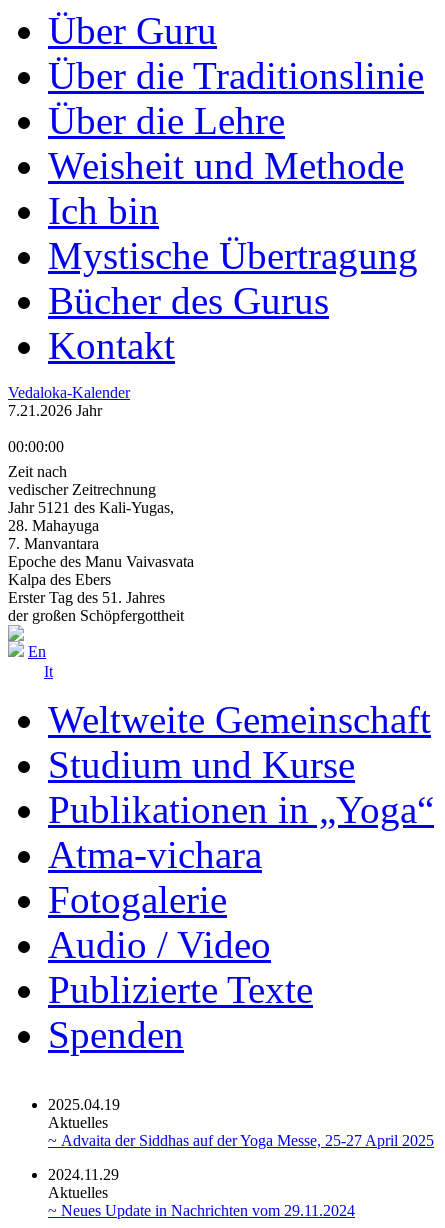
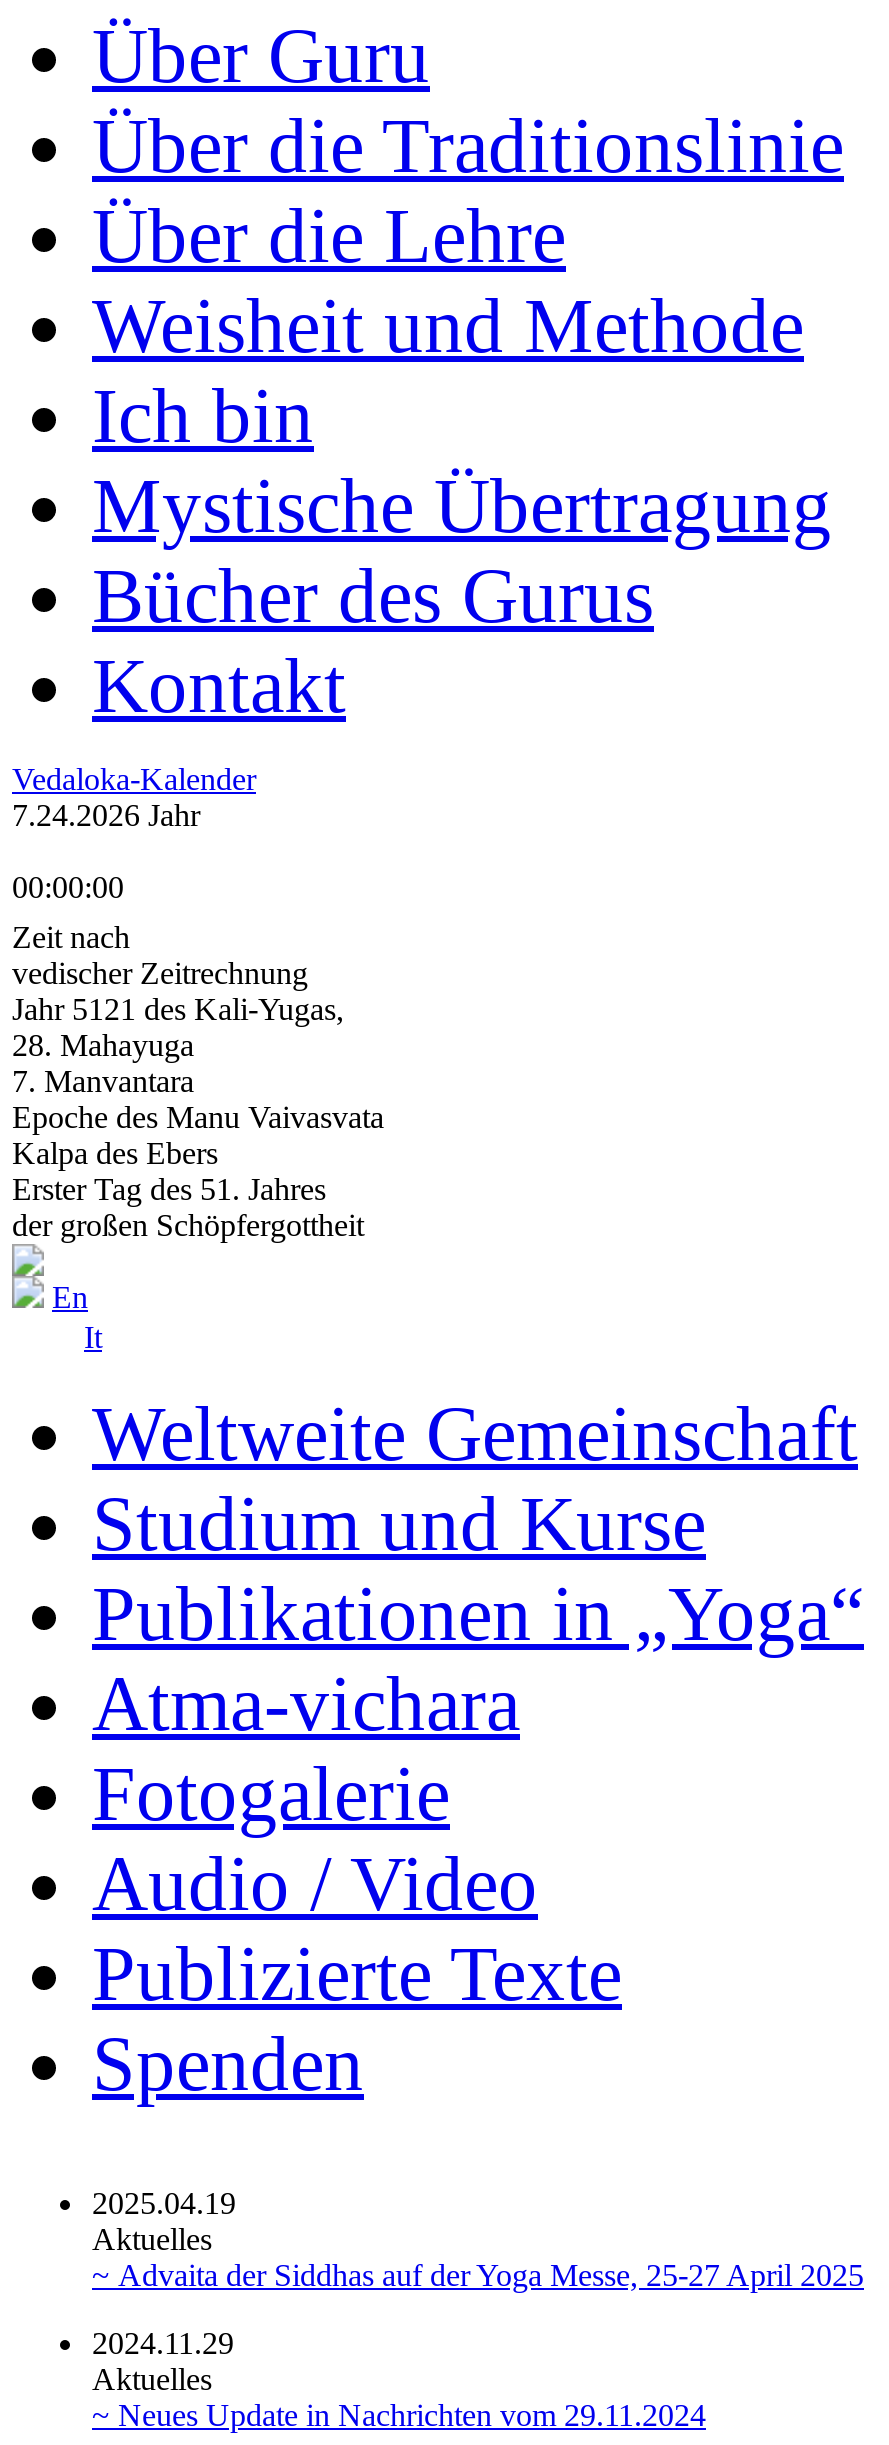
[8,402,102,419] 7.21.2026 Jahr -> [12,798,200,832] 7.24.2026 Jahr

